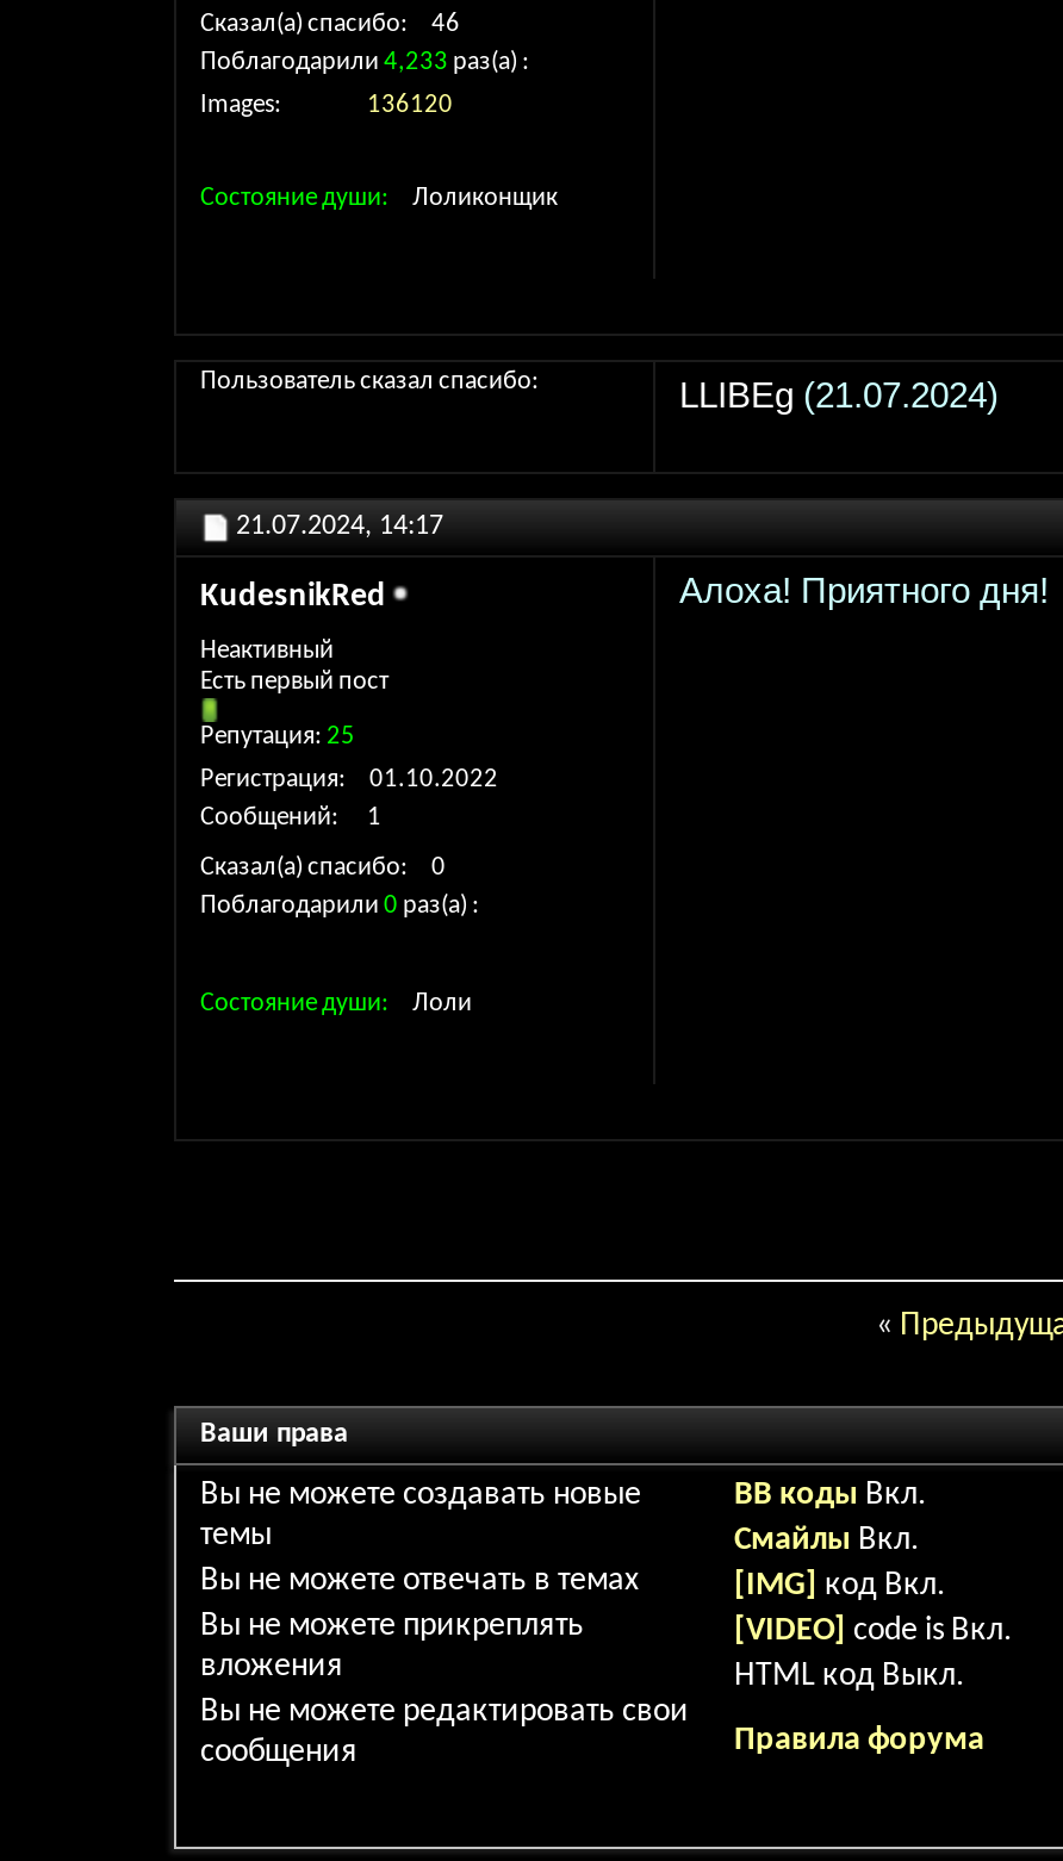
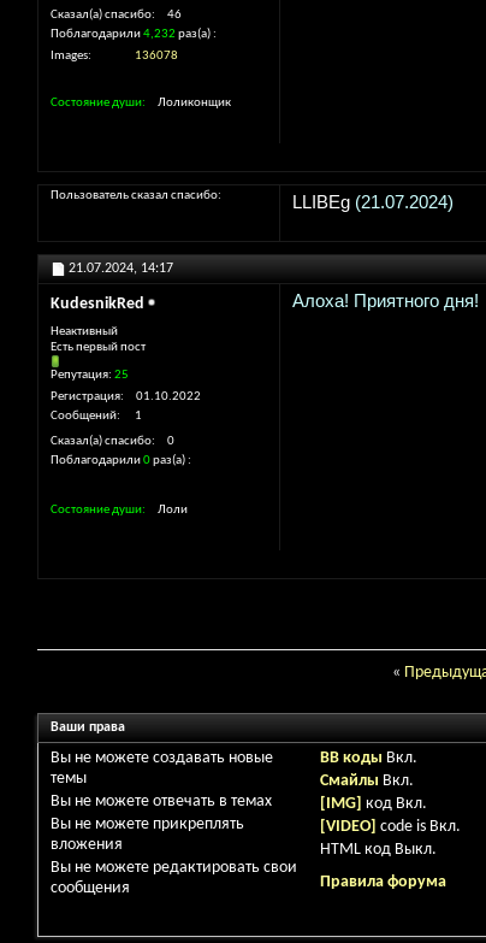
[200,50,522,76] Поблагодарили 4,233 раз(а) -> [51,28,213,41] Поблагодарили 4,232 раз(а)
[367,93,453,119] 136120 -> [135,49,178,63] 136078

